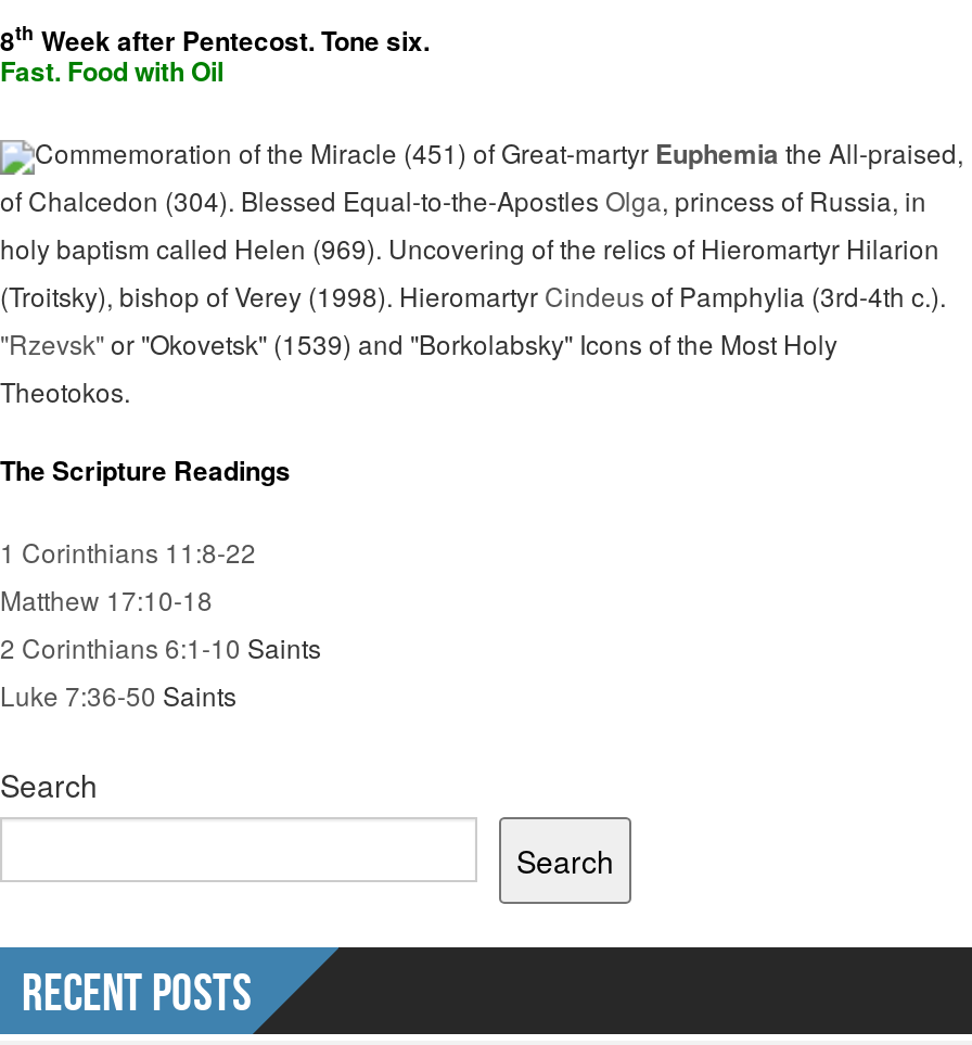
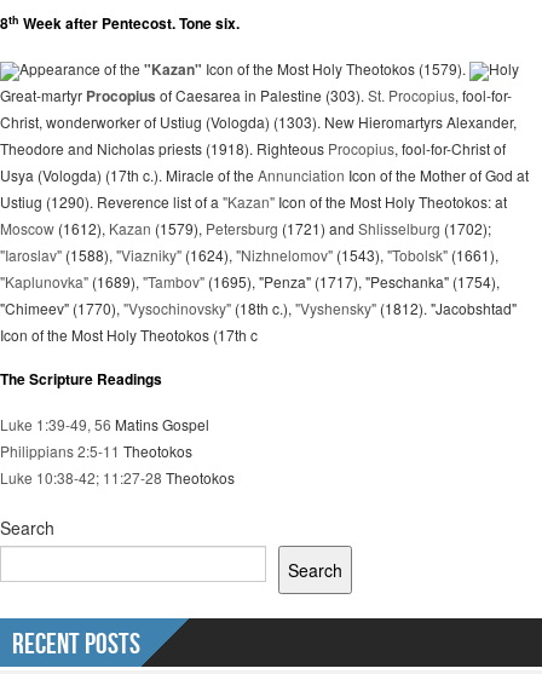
[0,50,963,408] Fast. Food with Oil | Commemoration of the Miracle (451) of Great-martyr Euphemia the All-praised, | of Chalcedon (304). Blessed Equal-to-the-Apostles Olga, princess of Russia, in | holy baptism called Helen (969). Uncovering of the relics of Hieromartyr Hilarion | (Troitsky), bishop of Verey (1998). Hieromartyr Cindeus of Pamphylia (3rd-4th c.). | "Rzevsk" or "Okovetsk" (1539) and "Borkolabsky" Icons of the Most Holy | Theotokos. -> [0,58,529,345] Appearance of the "Kazan" Icon of the Most Holy Theotokos (1579). | Holy | Great-martyr Procopius of Caesarea in Palestine (303). St. Procopius, fool-for- | Christ, wonderworker of Ustiug (Vologda) (1303). New Hieromartyrs Alexander, | Theodore and Nicholas priests (1918). Righteous Procopius, fool-for-Christ of | Usya (Vologda) (17th c.). Miracle of the Annunciation Icon of the Mother of God at | Ustiug (1290). Reverence list of a "Kazan" Icon of the Most Holy Theotokos: at | Moscow (1612), Kazan (1579), Petersburg (1721) and Shlisselburg (1702); | "Iaroslav" (1588), "Viazniky" (1624), "Nizhnelomov" (1543), "Tobolsk" (1661), | "Kaplunovka" (1689), "Tambov" (1695), "Penza" (1717), "Peschanka" (1754), | "Chimeev" (1770), "Vysochinovsky" (18th c.), "Vyshensky" (1812). "Jacobshtad" | Icon of the Most Holy Theotokos (17th c
moved [0,450,291,489] -> [0,368,162,390]: The Scripture Readings
[0,532,321,712] 1 Corinthians 11:8-22 | Matthew 17:10-18 | 2 Corinthians 6:1-10 Saints | Luke 7:36-50 Saints -> [0,414,235,488] Luke 1:39-49, 56 Matins Gospel | Philippians 2:5-11 Theotokos | Luke 10:38-42; 11:27-28 Theotokos

